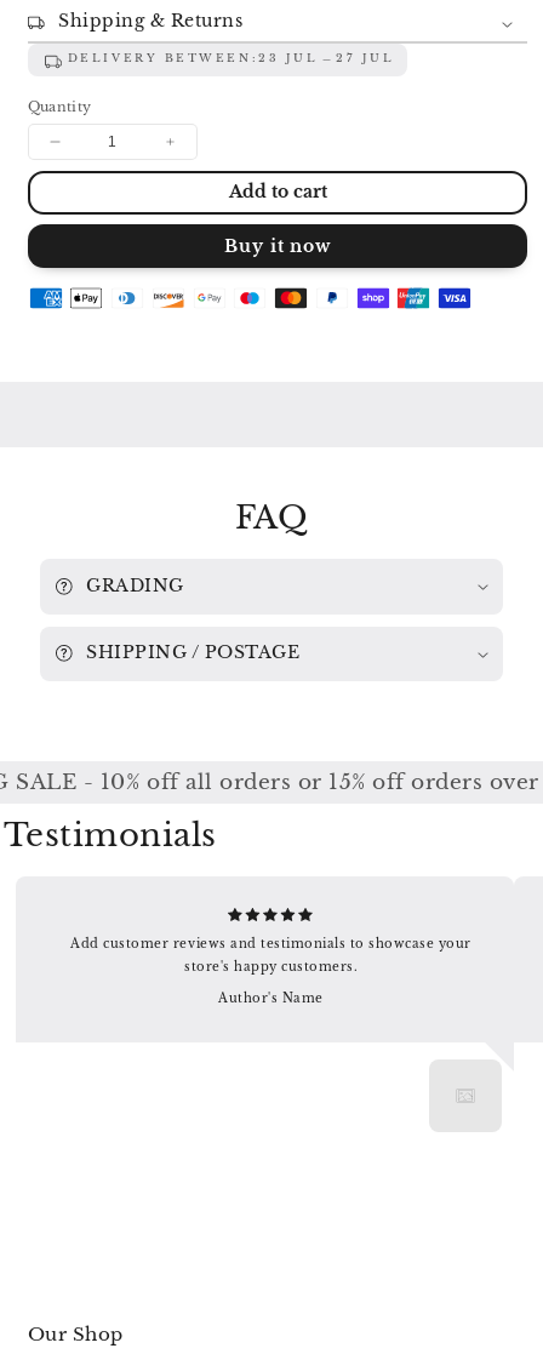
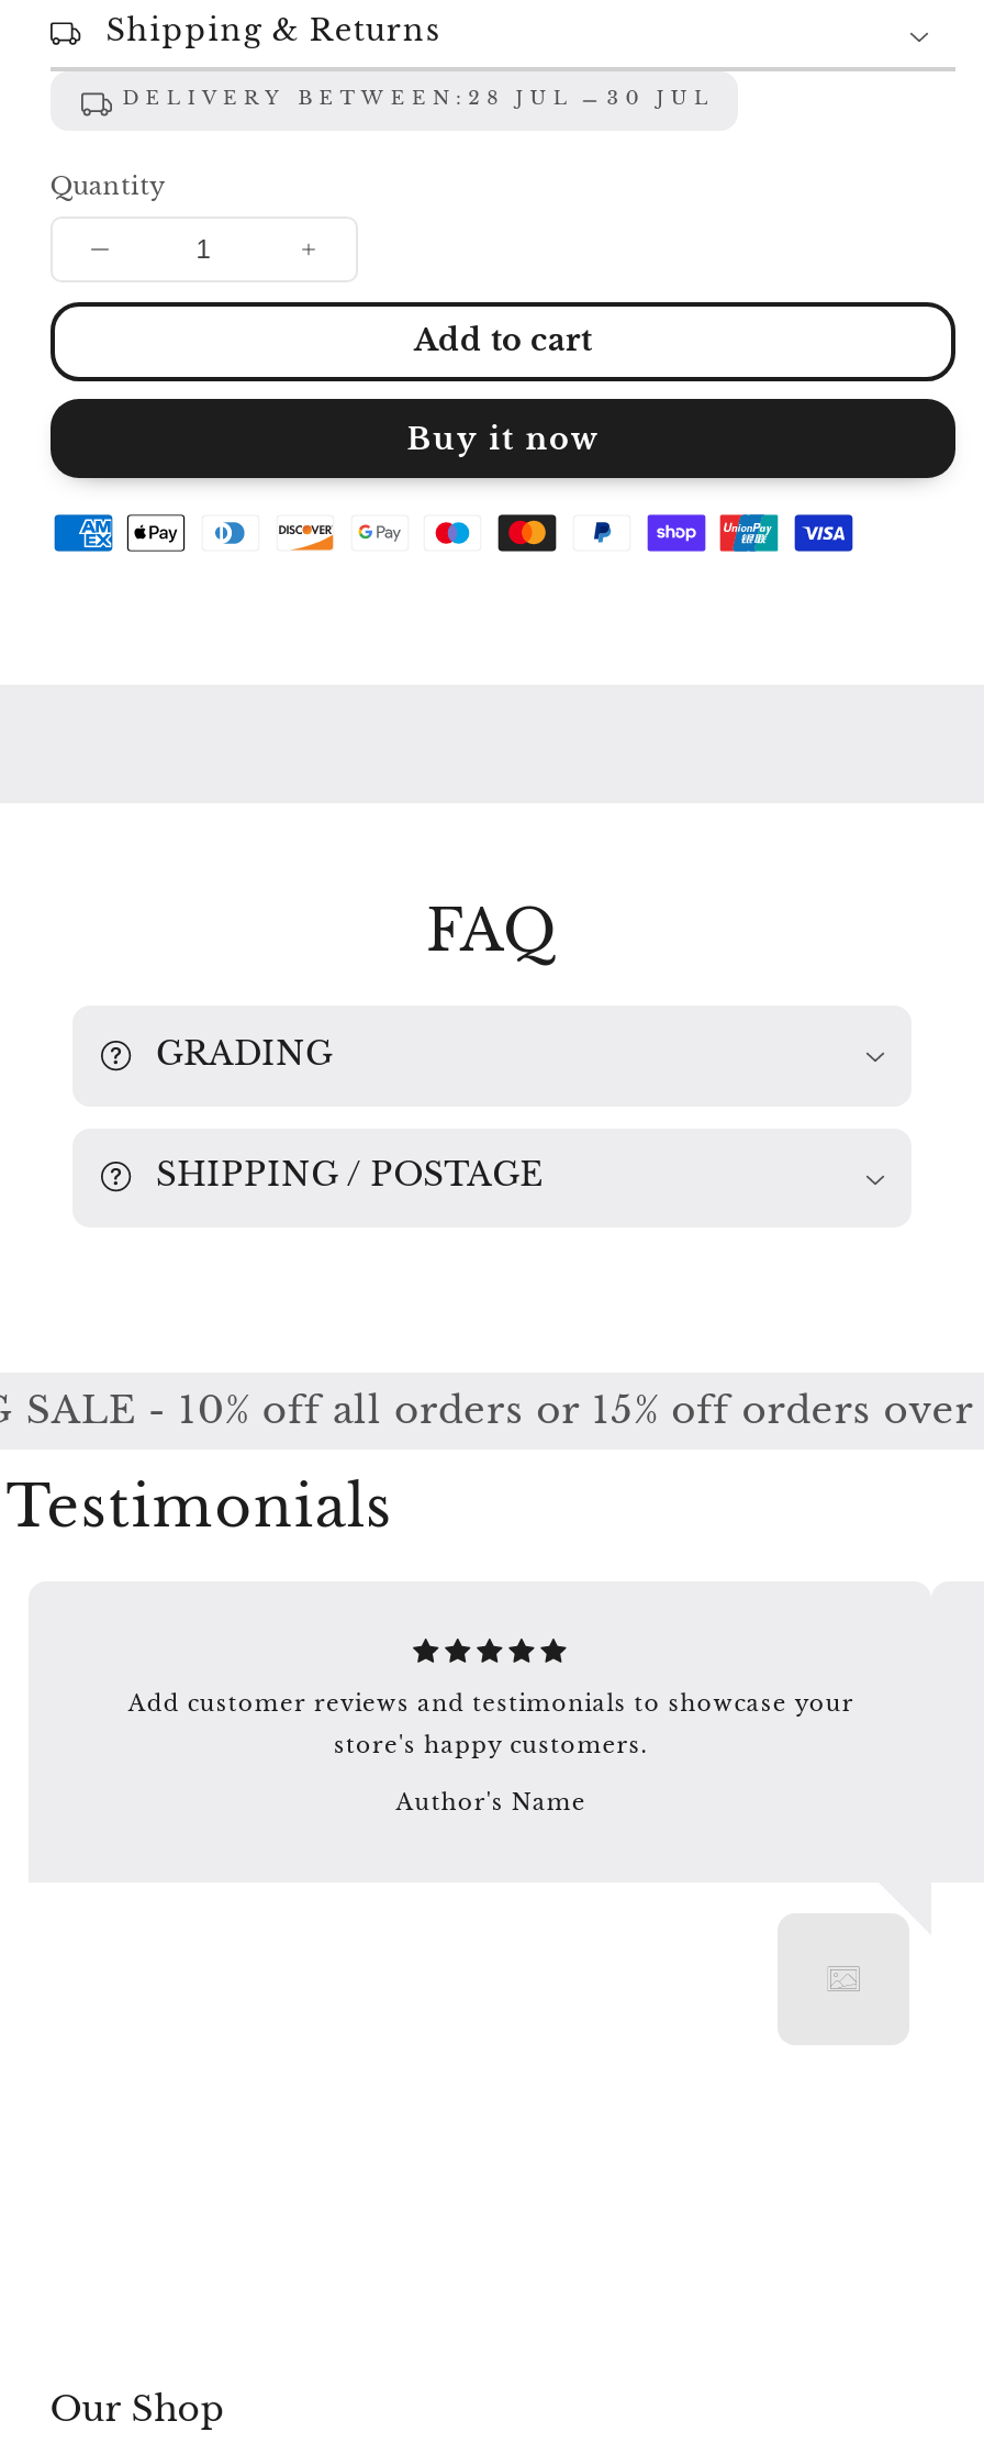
[68,52,318,64] DELIVERY BETWEEN: 23 JUL -> [123,86,574,108] DELIVERY BETWEEN: 28 JUL
[336,52,395,64] 27 JUL -> [607,86,715,108] 30 JUL

